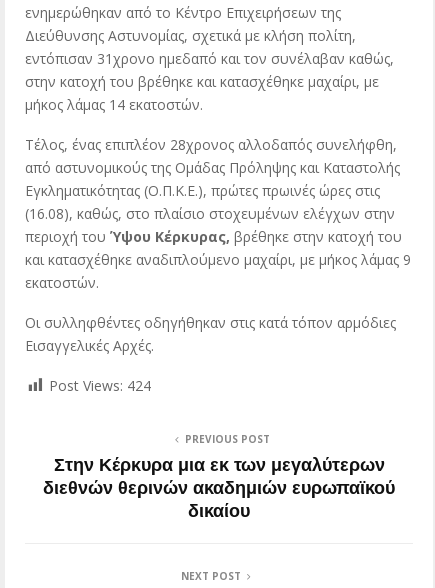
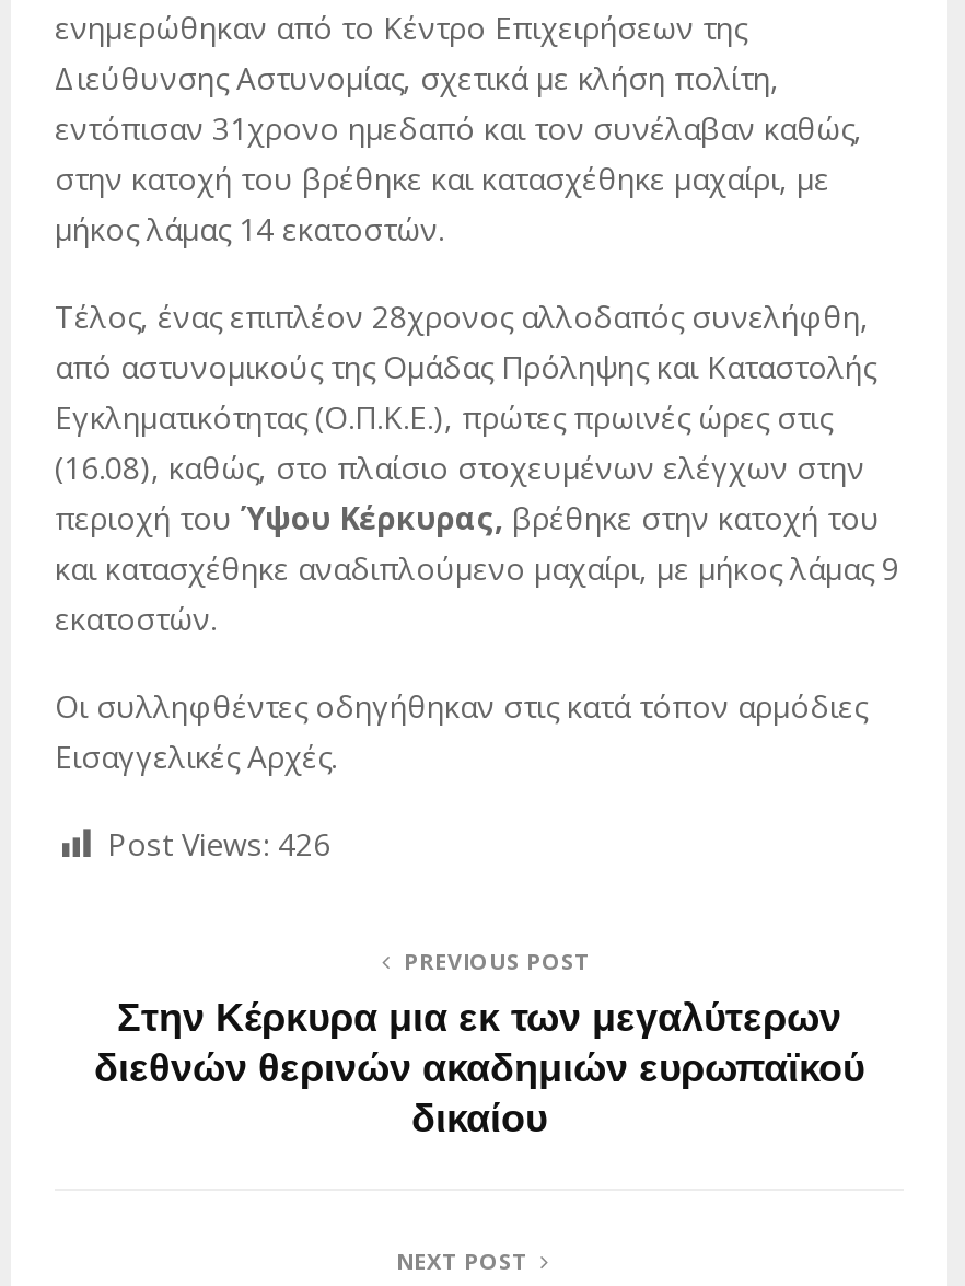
[49,376,151,395] Post Views: 424 -> [107,823,330,865] Post Views: 426

